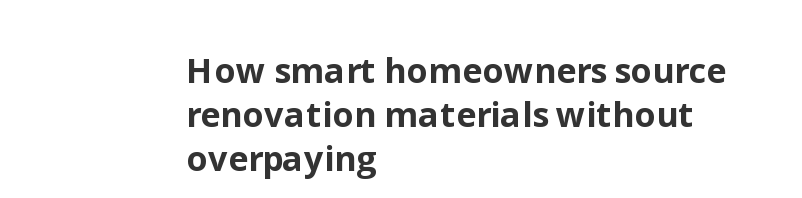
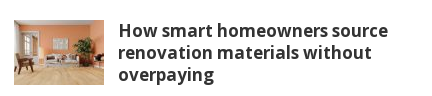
none -> [13,19,105,86] [image]

